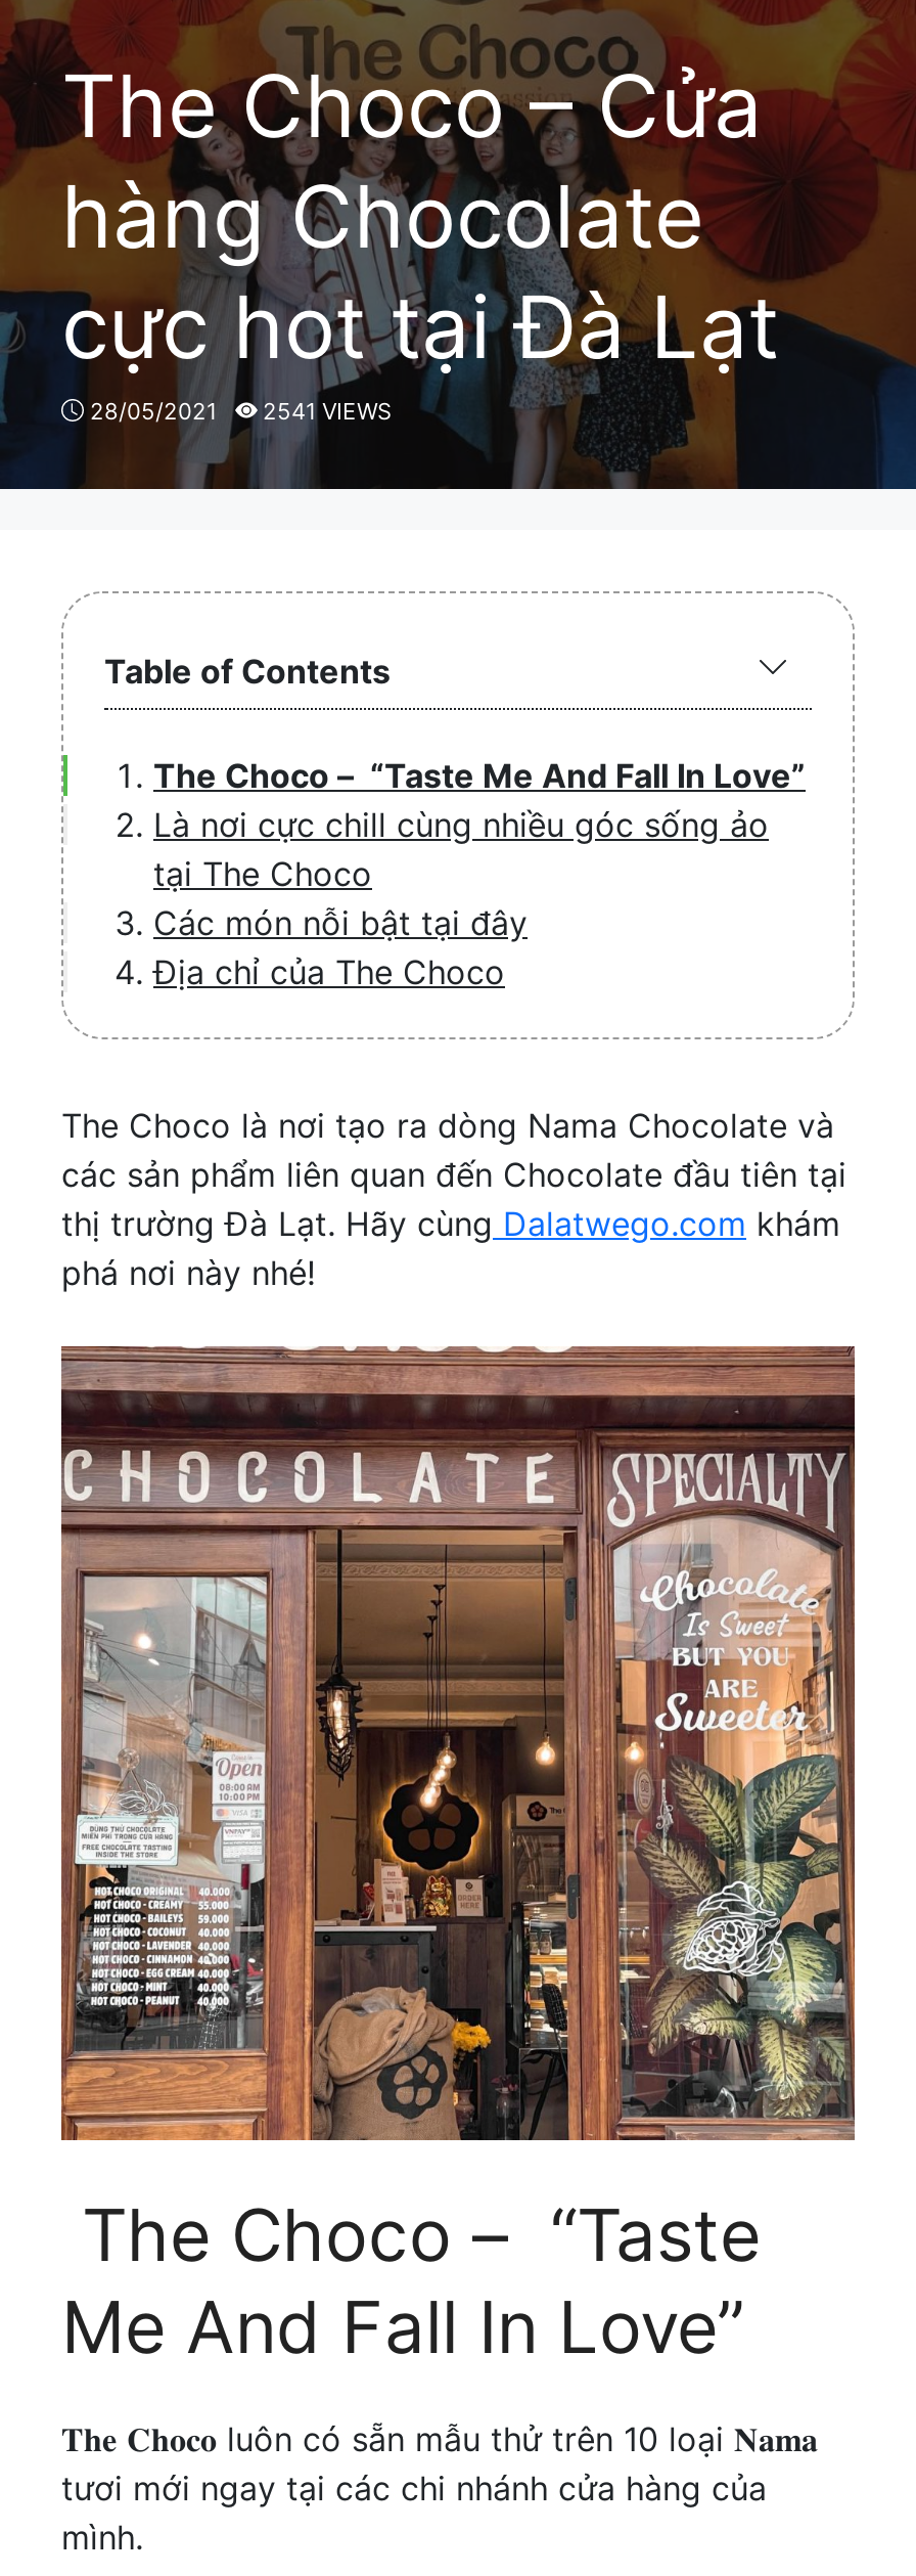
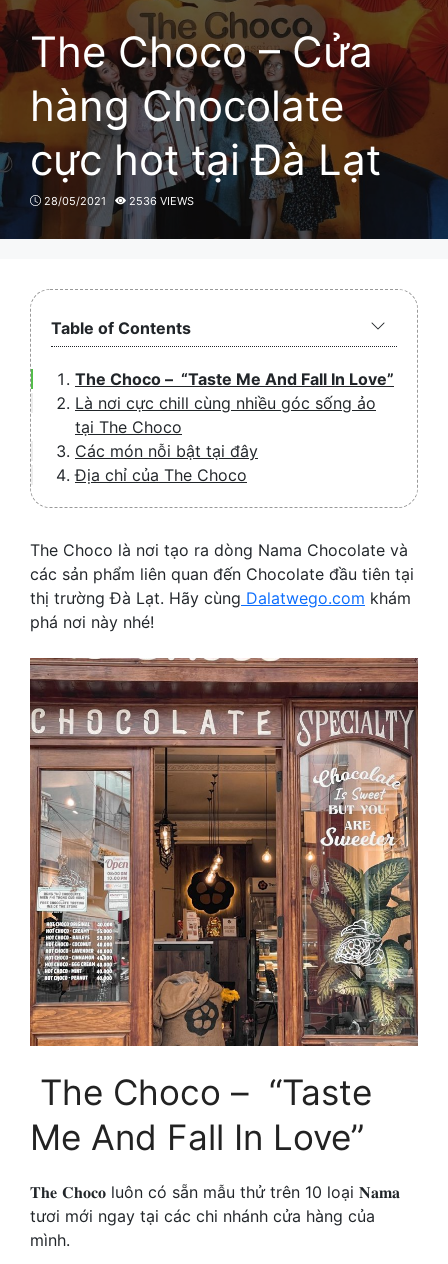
[90,396,392,425] 28/05/2021 2541 VIEWS -> [44,193,193,207] 28/05/2021 2536 VIEWS

